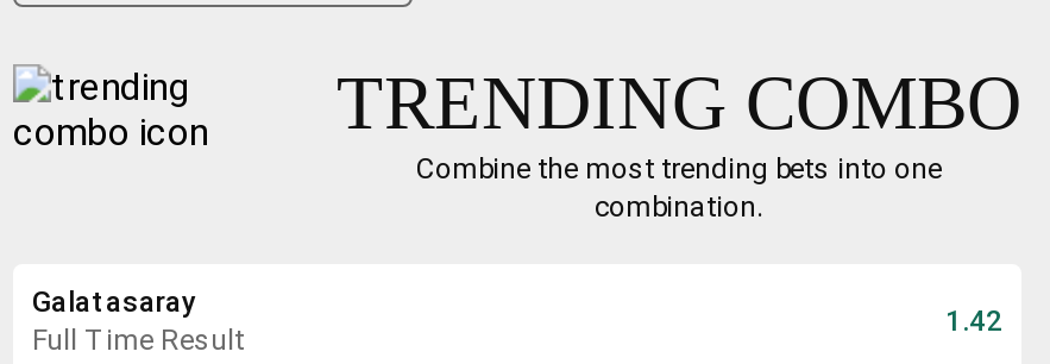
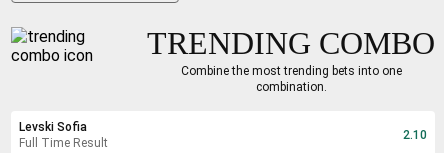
[32,285,196,319] Galatasaray -> [19,120,87,134] Levski Sofia
[945,305,1002,338] 1.42 -> [403,128,427,142] 2.10

